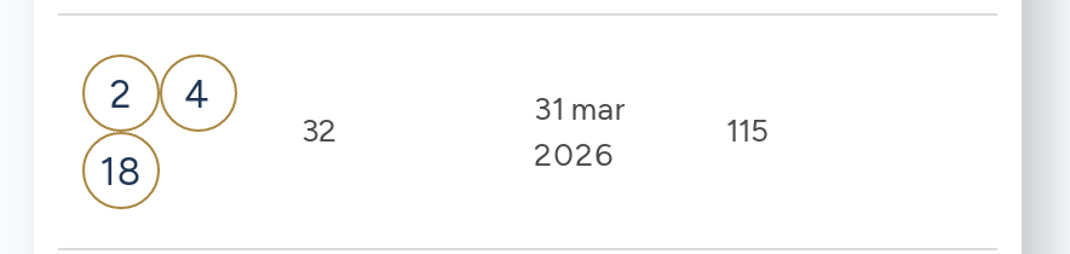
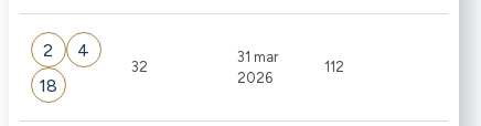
[726,111,769,148] 115 -> [324,58,344,75] 112

